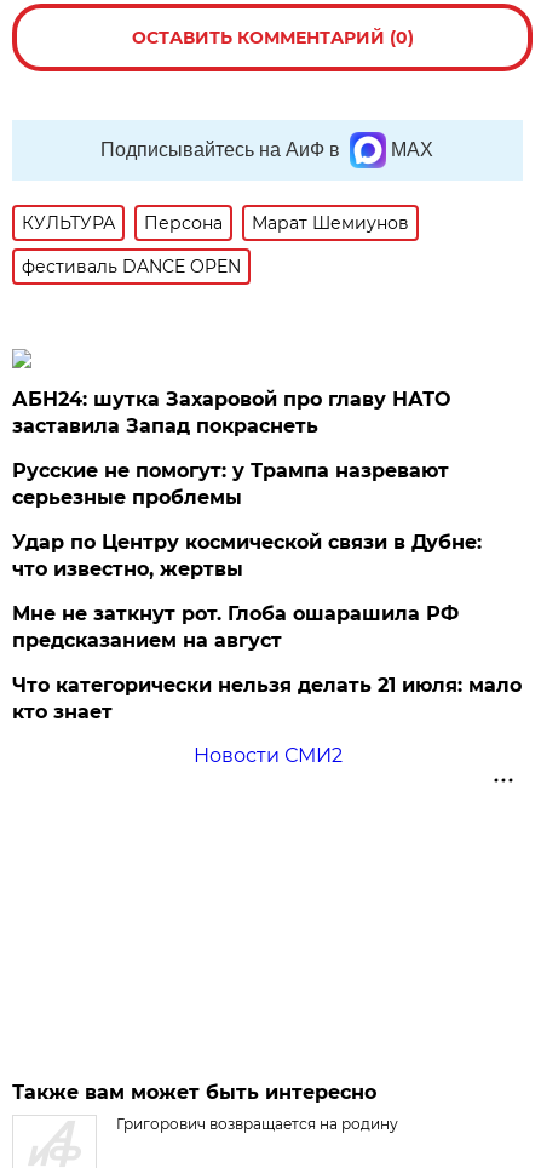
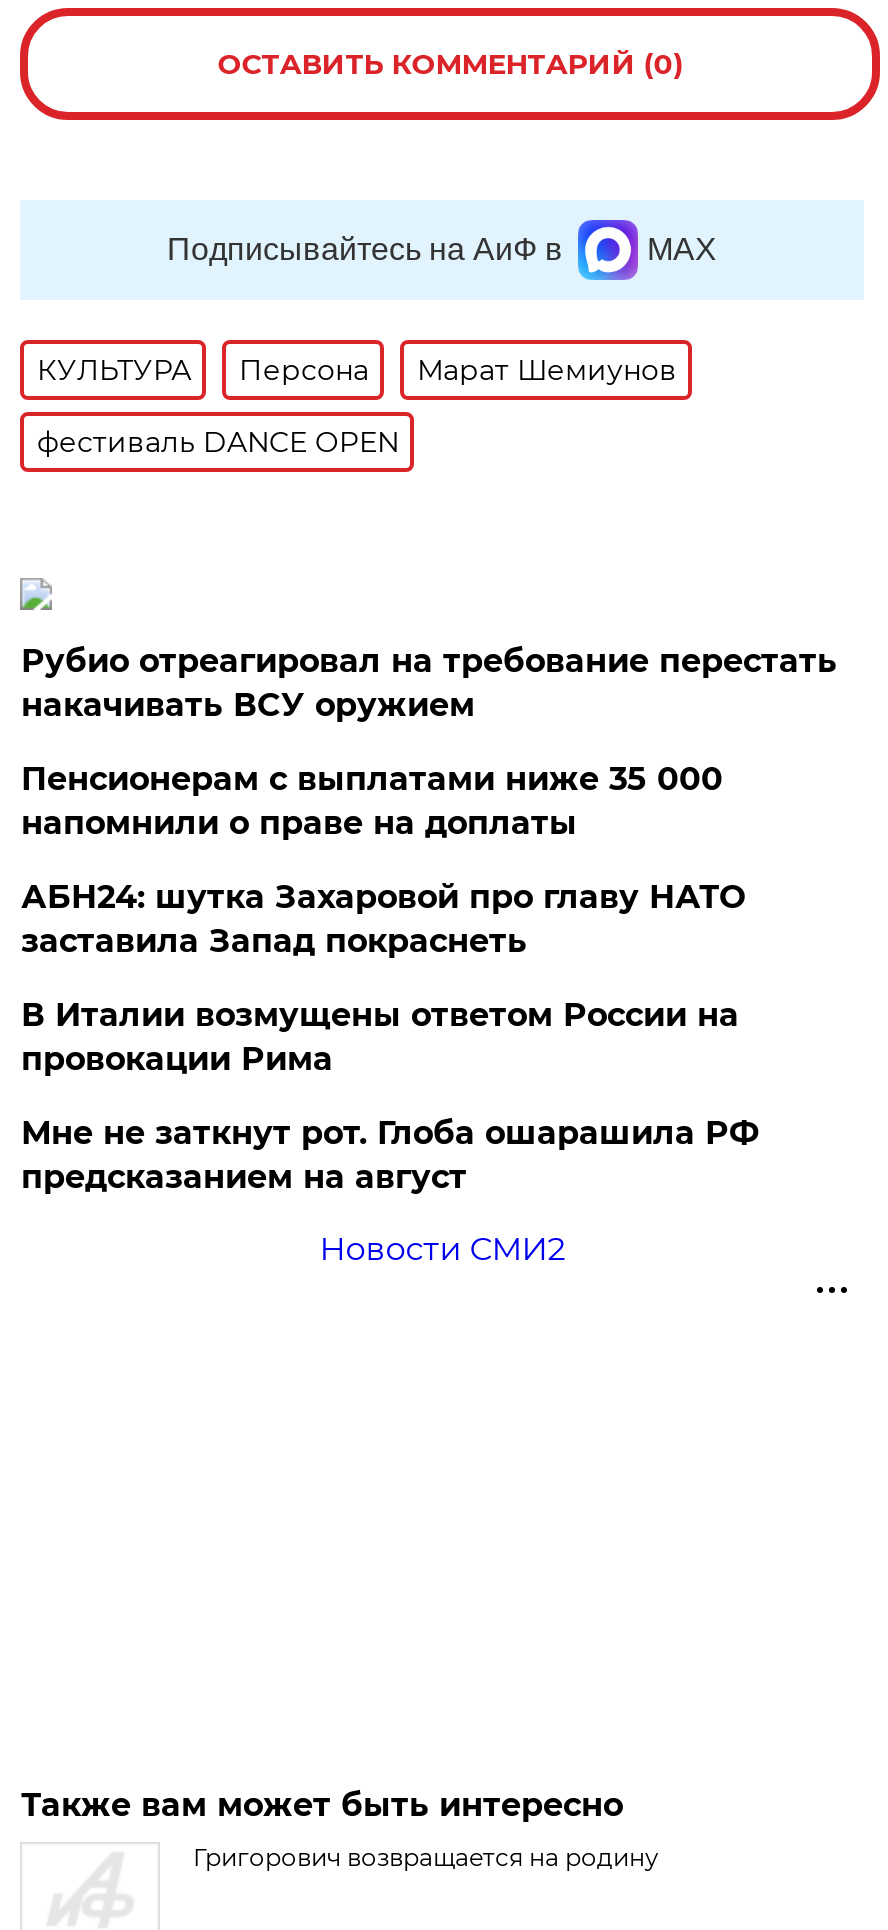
none -> [21,642,837,842] Рубио отреагировал на требование перестать | накачивать ВСУ оружием | Пенсионерам с выплатами ниже 35 000 | напомнили о праве на доплаты
moved [13,388,451,437] -> [21,878,745,960]: АБН24: шутка Захаровой про главу НАТО | заставила Запад покраснеть
[13,459,482,580] Русские не помогут: у Трампа назревают | серьезные проблемы | Удар по Центру космической связи в Дубне: | что известно, жертвы -> [21,996,739,1078] В Италии возмущены ответом России на | провокации Рима
moved [13,602,459,652] -> [21,1114,759,1196]: Мне не заткнут рот. Глоба ошарашила РФ | предсказанием на август
[13,674,522,723] Что категорически нельзя делать 21 июля: мало | кто знает -> none

